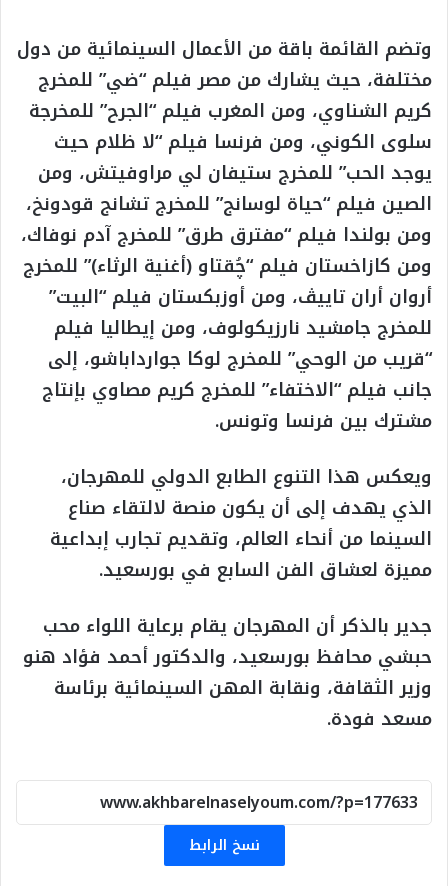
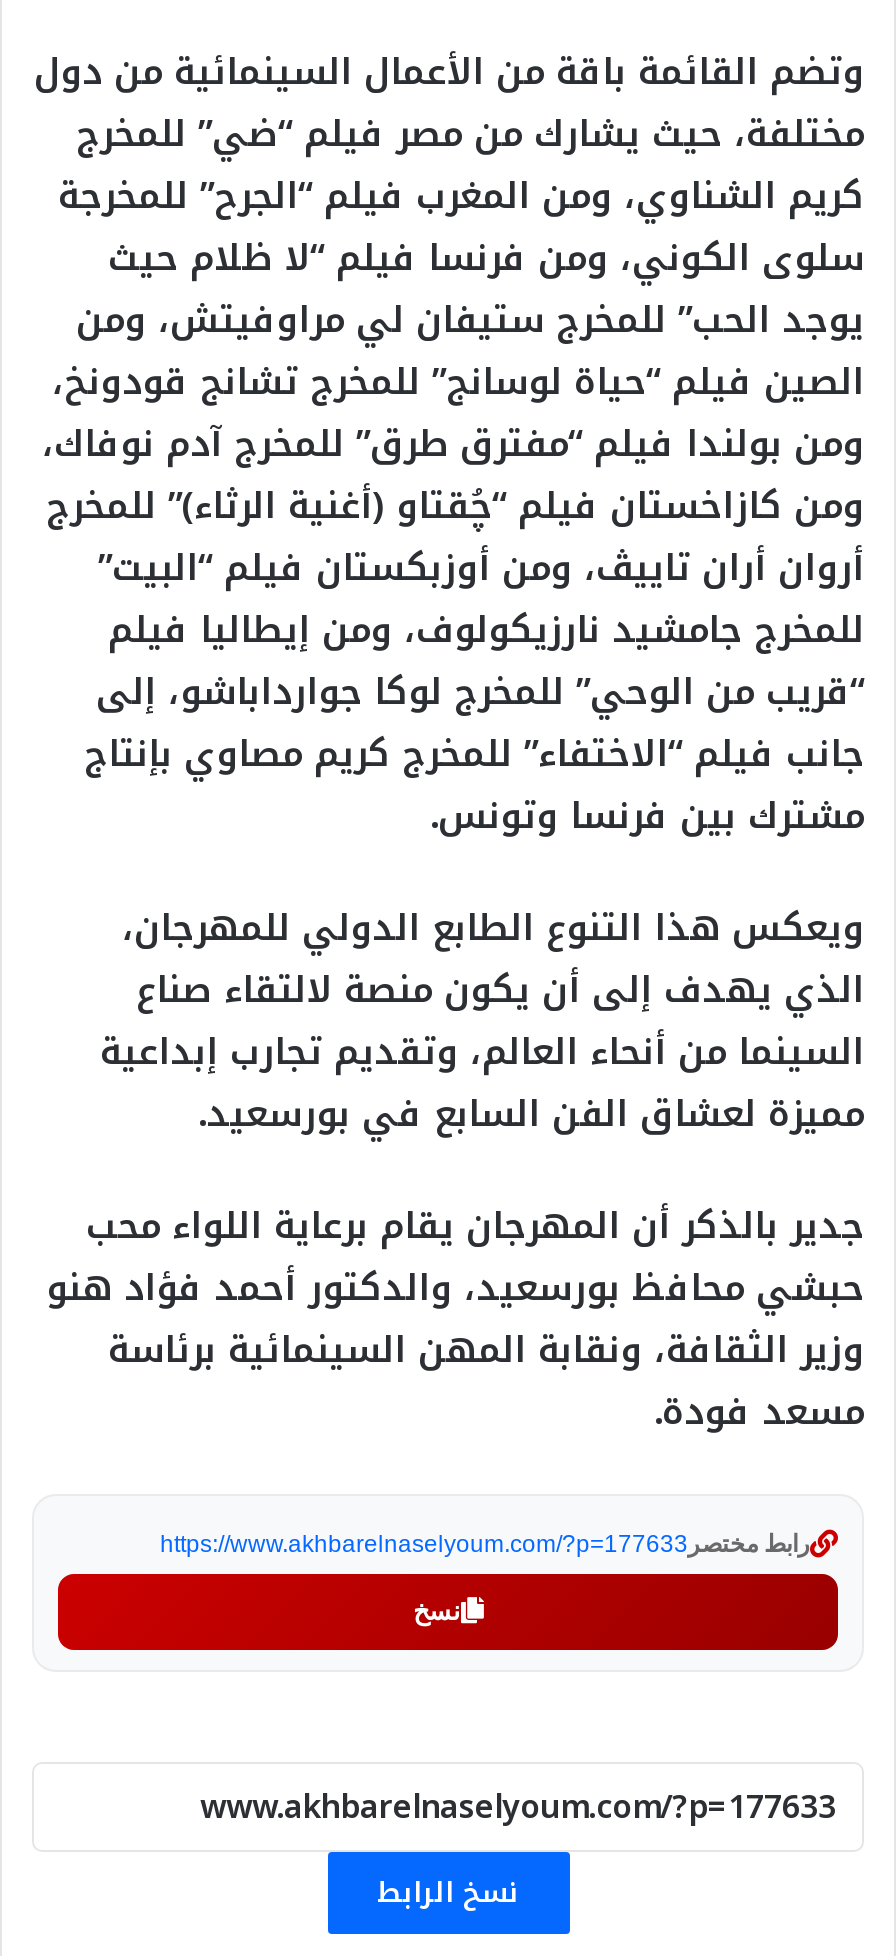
none -> [160,1529,810,1625] رابط مختصر https://www.akhbarelnaselyoum.com/?p=177633 | نسخ

